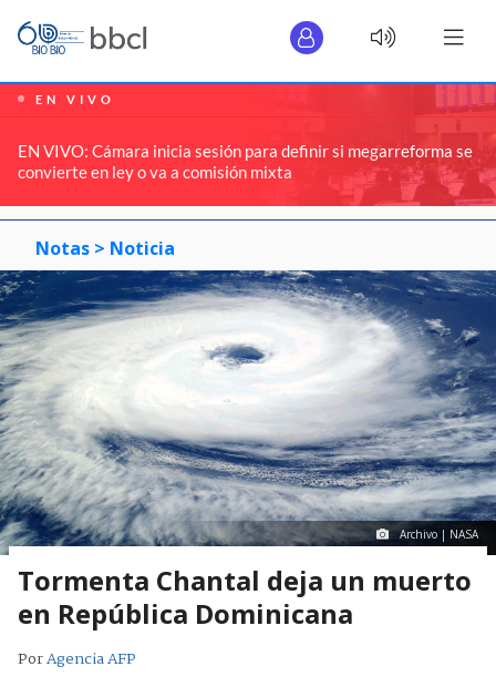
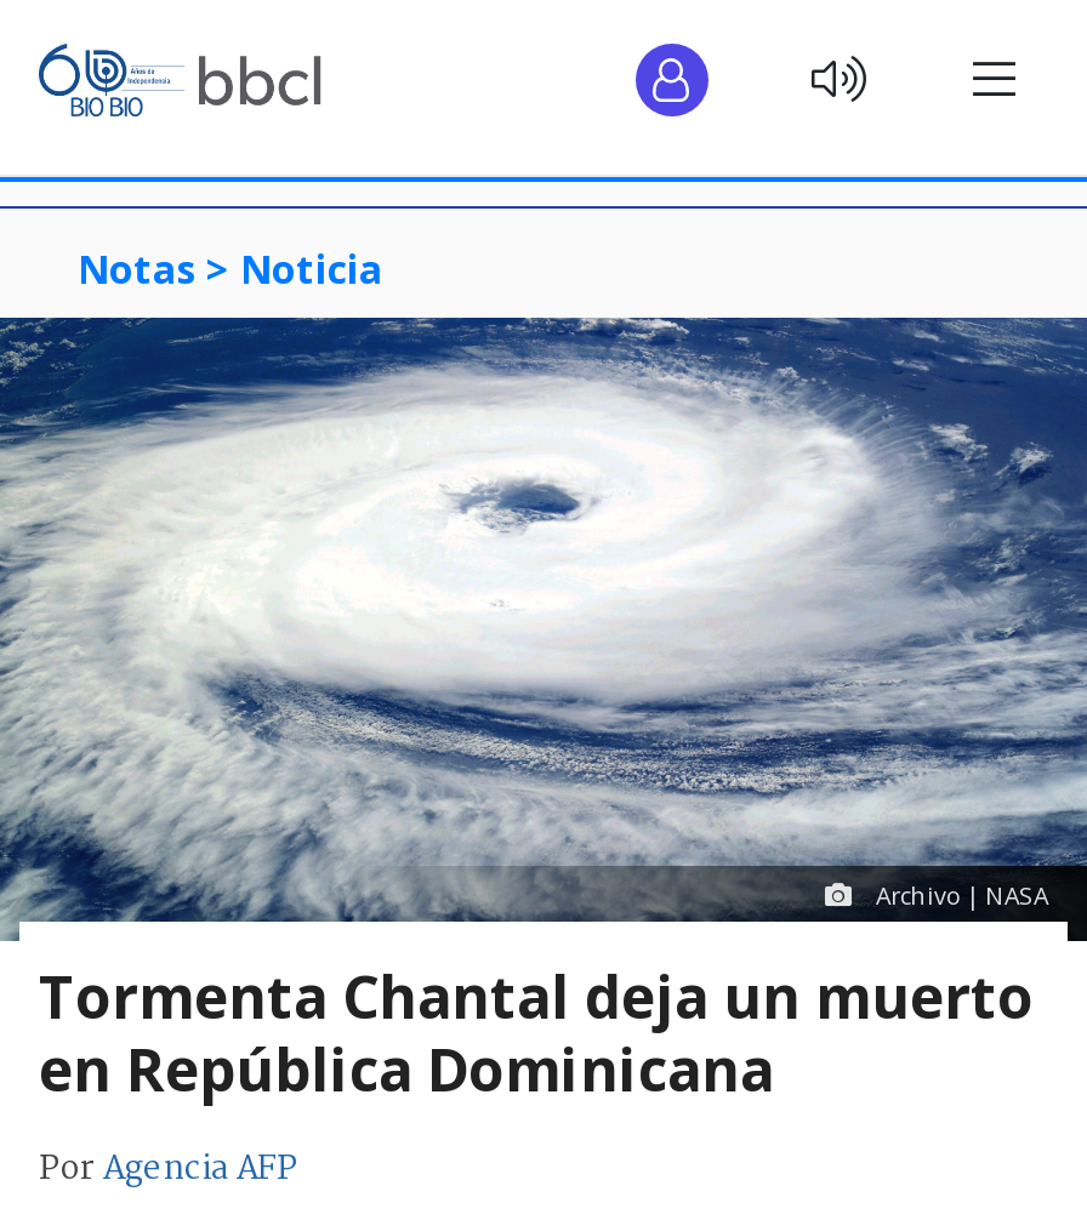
[3,83,493,208] [image] | EN VIVO | EN VIVO: Cámara inicia sesión para definir si megarreforma se | convierte en ley o va a comisión mixta -> none

